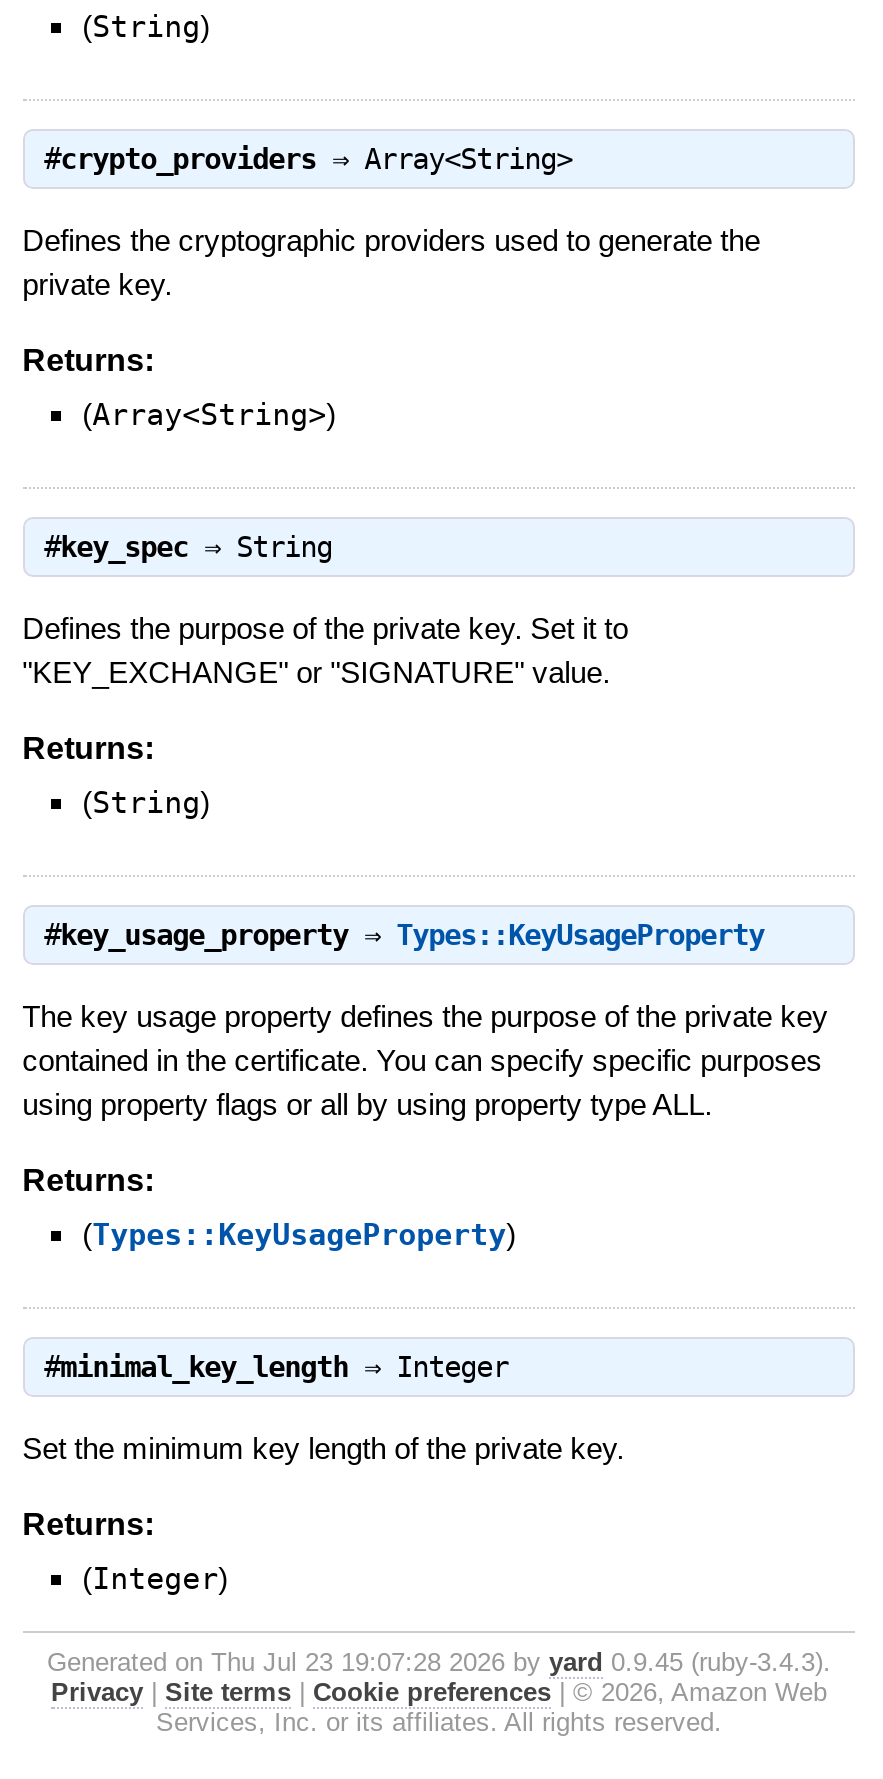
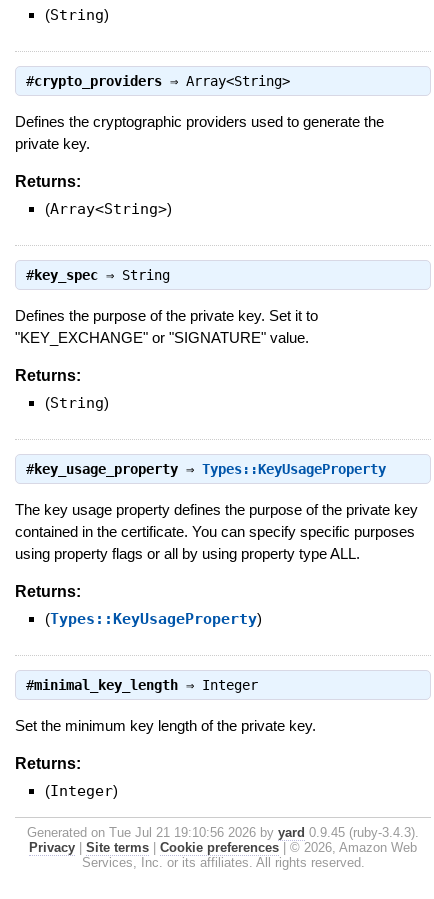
[47,1647,831,1677] Generated on Thu Jul 23 19:07:28 2026 by yard 0.9.45 (ruby-3.4.3). -> [27,825,419,840] Generated on Tue Jul 21 19:10:56 2026 by yard 0.9.45 (ruby-3.4.3).

